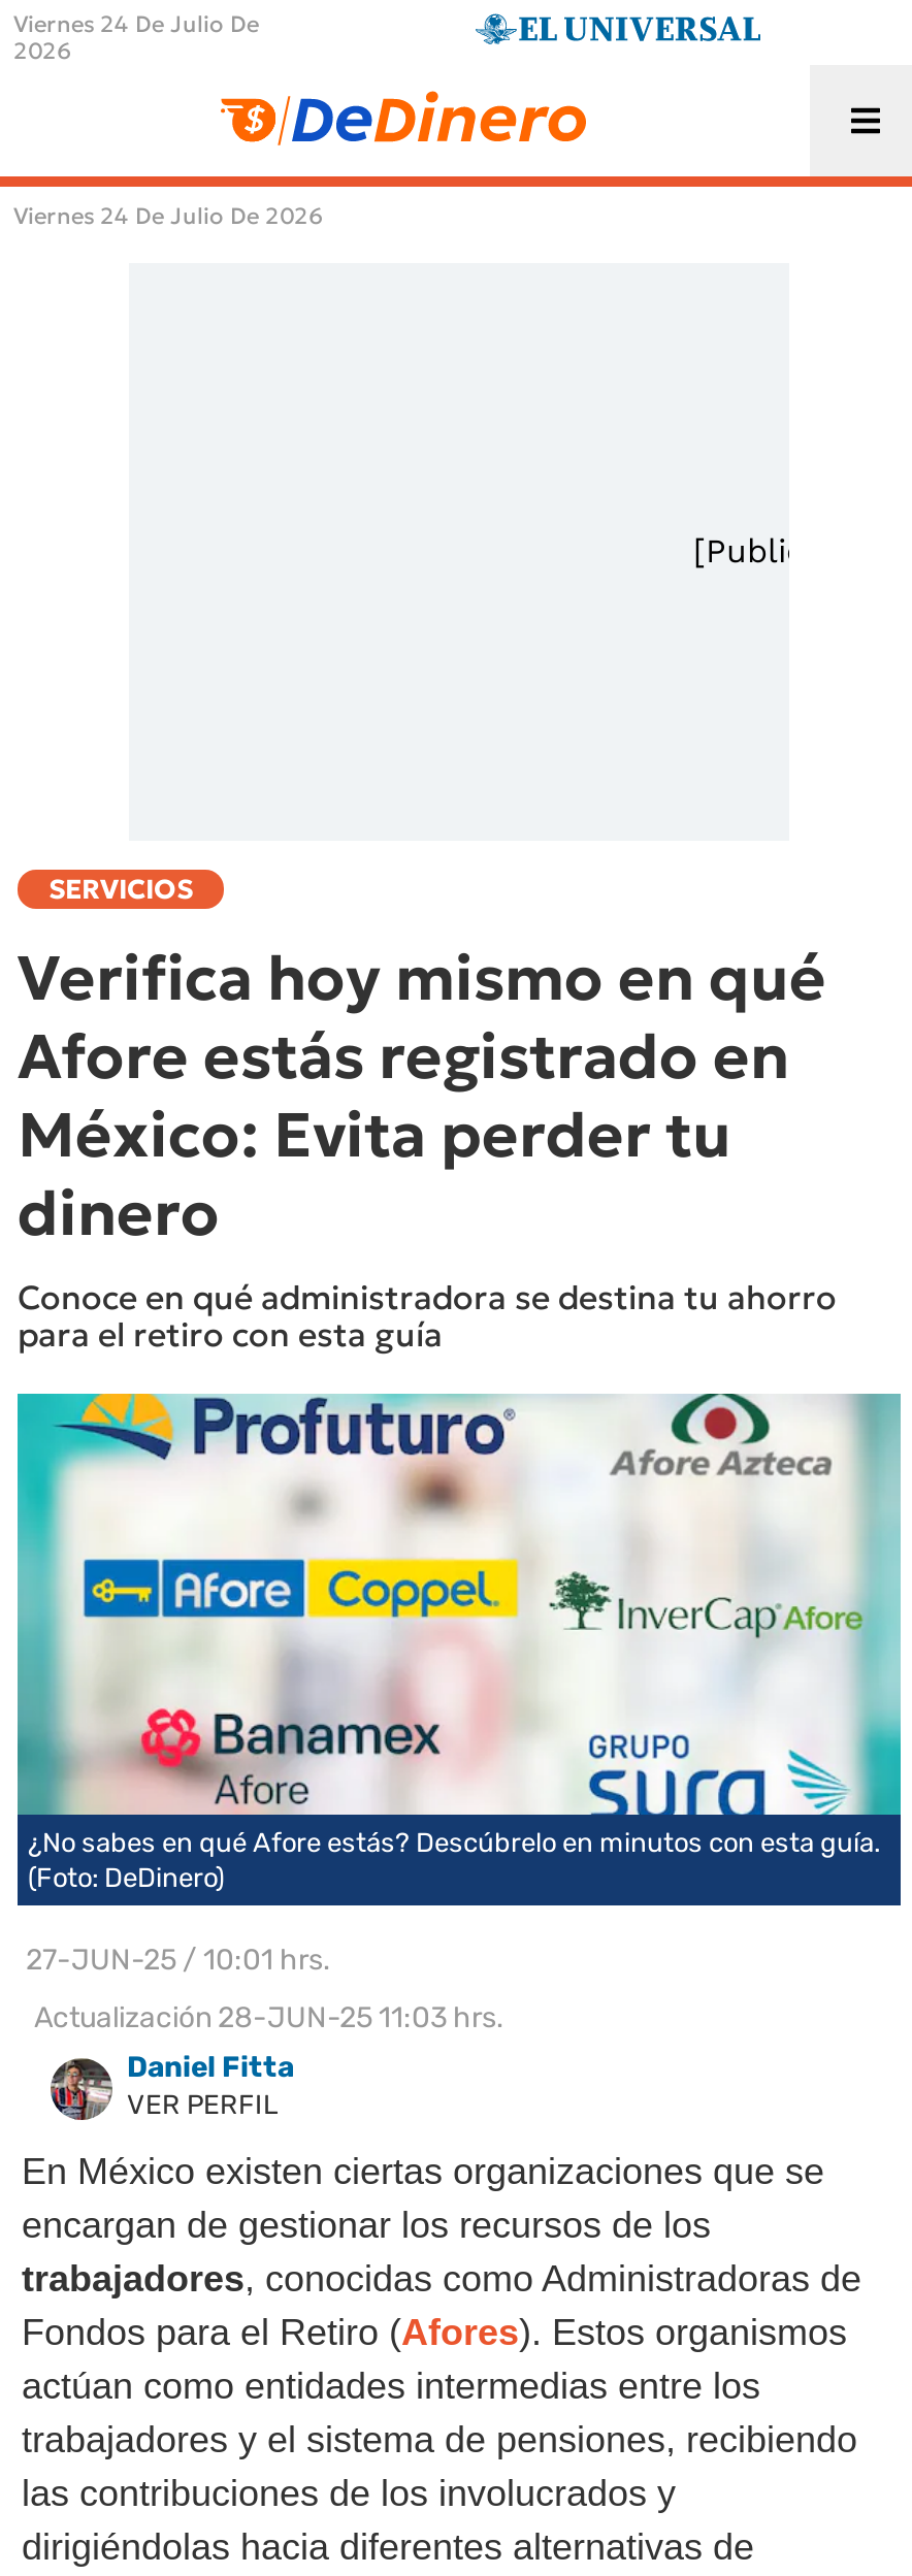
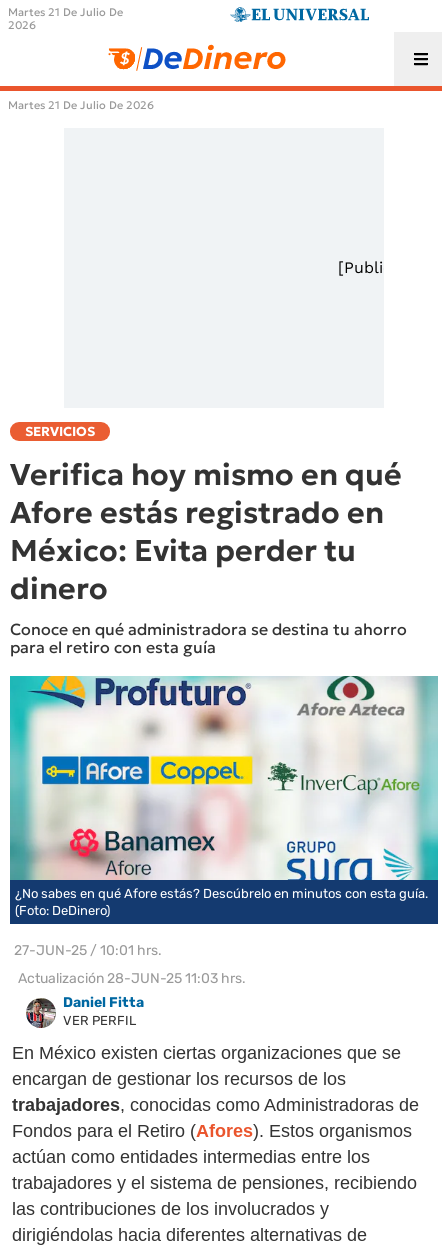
[13,9,259,38] Viernes 24 De Julio De -> [8,5,123,19] Martes 21 De Julio De
[13,201,323,230] Viernes 24 De Julio De 2026 -> [8,98,154,112] Martes 21 De Julio De 2026

